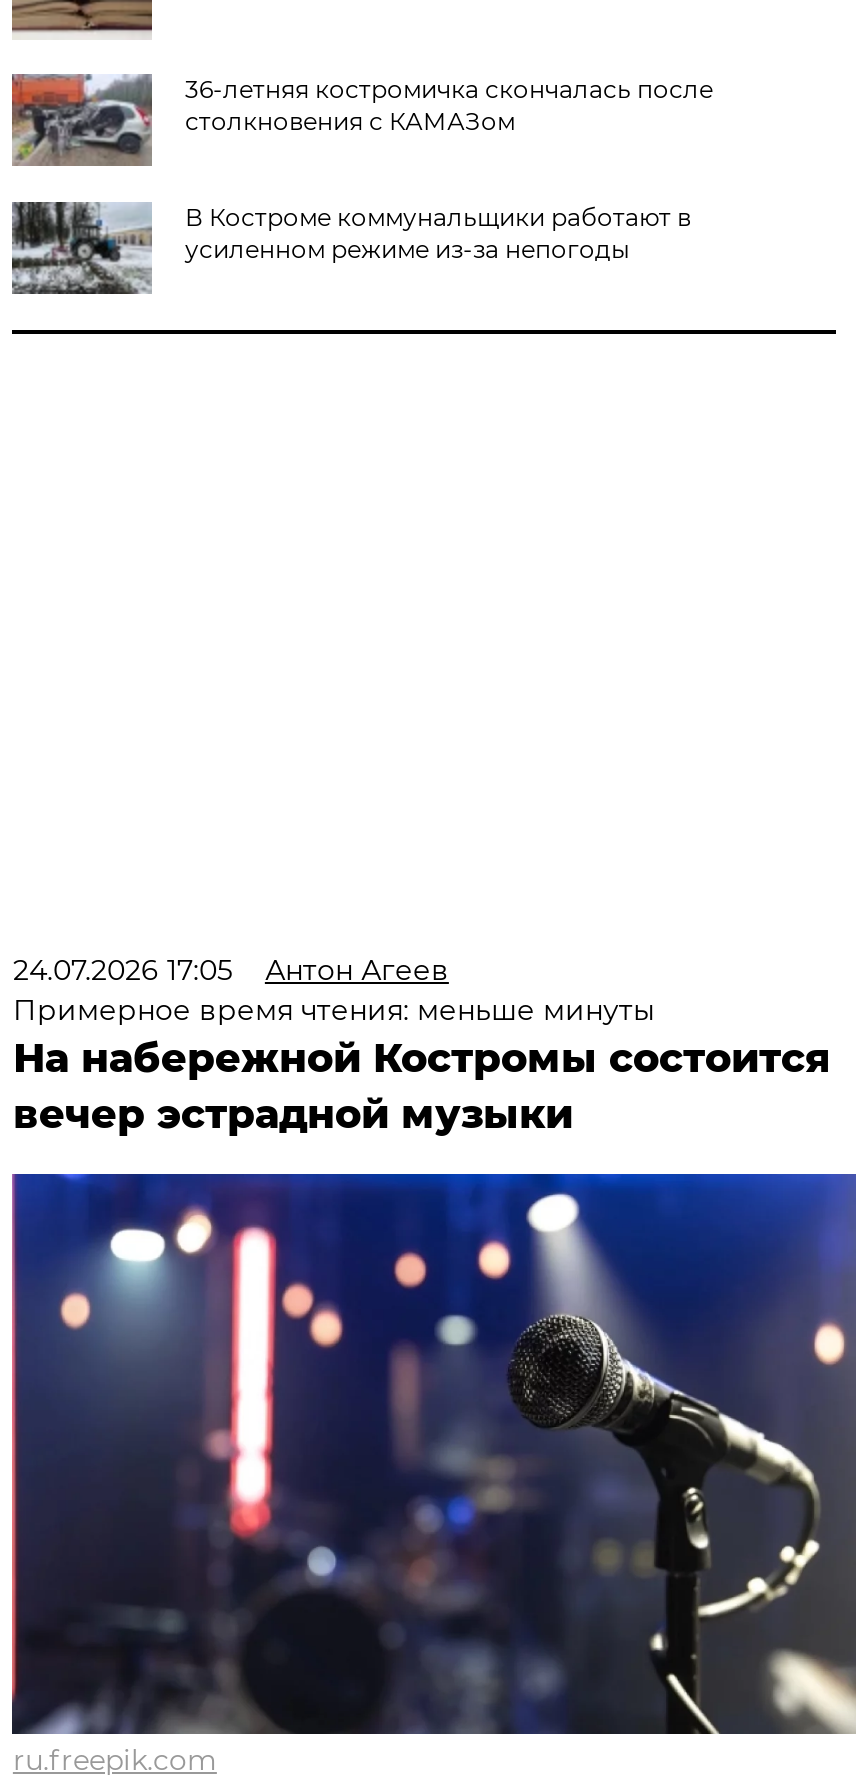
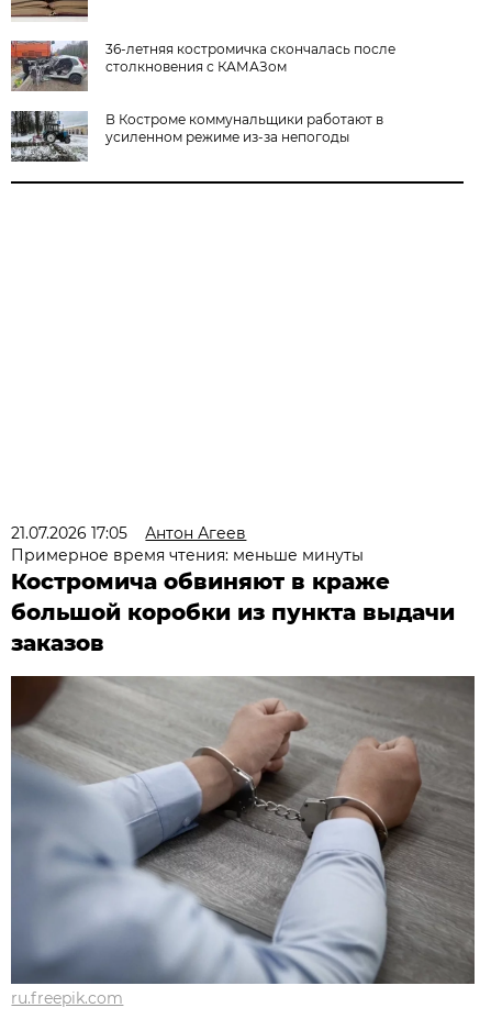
[13,952,449,988] 24.07.2026 17:05 Антон Агеев -> [11,523,246,543] 21.07.2026 17:05 Антон Агеев
[13,1034,831,1138] На набережной Костромы состоится | вечер эстрадной музыки -> [11,568,455,656] Костромича обвиняют в краже | большой коробки из пункта выдачи | заказов
[10,1172,858,1734] [image] -> [10,675,476,985] [image]

